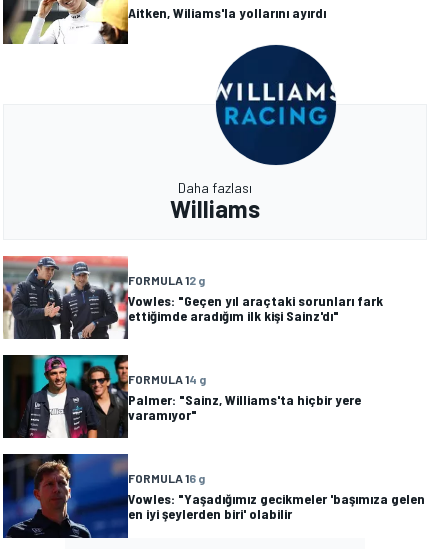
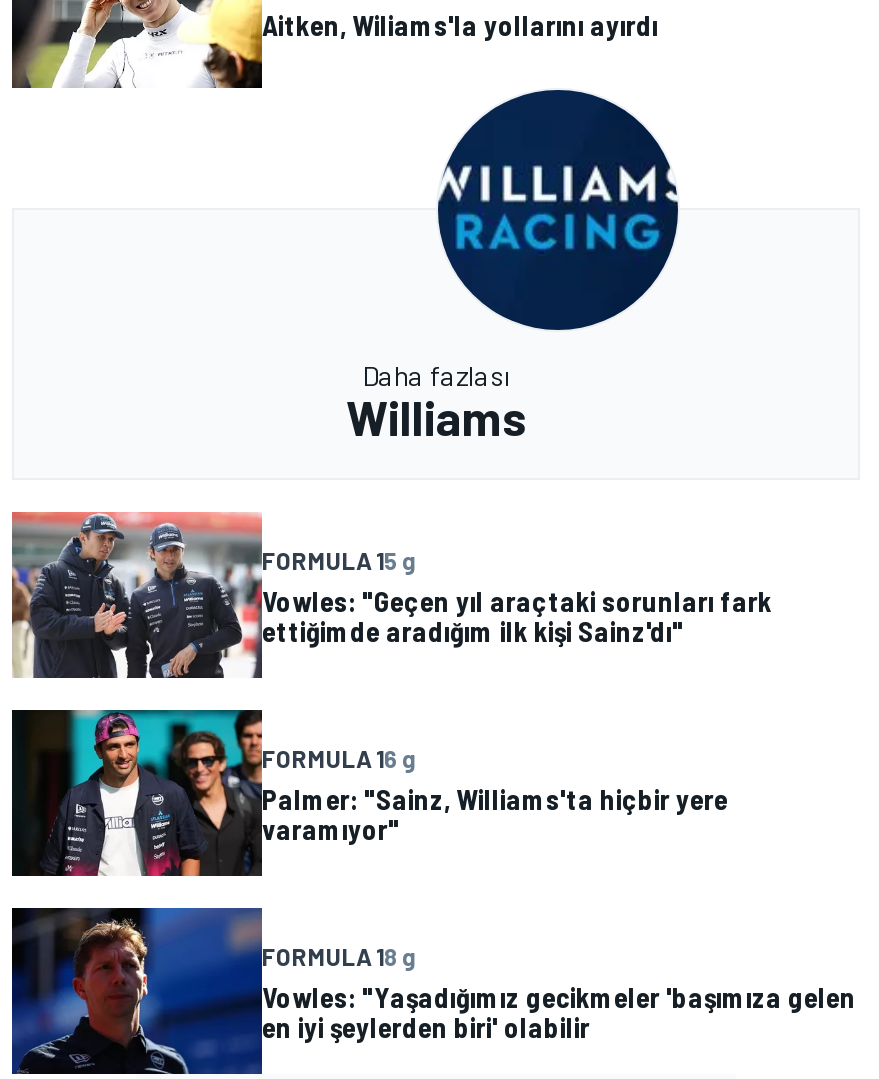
[128,273,205,287] FORMULA 12 g -> [262,546,416,574] FORMULA 15 g
[128,372,206,386] FORMULA 14 g -> [262,744,416,772] FORMULA 16 g
[128,471,205,485] FORMULA 16 g -> [262,942,416,970] FORMULA 18 g

